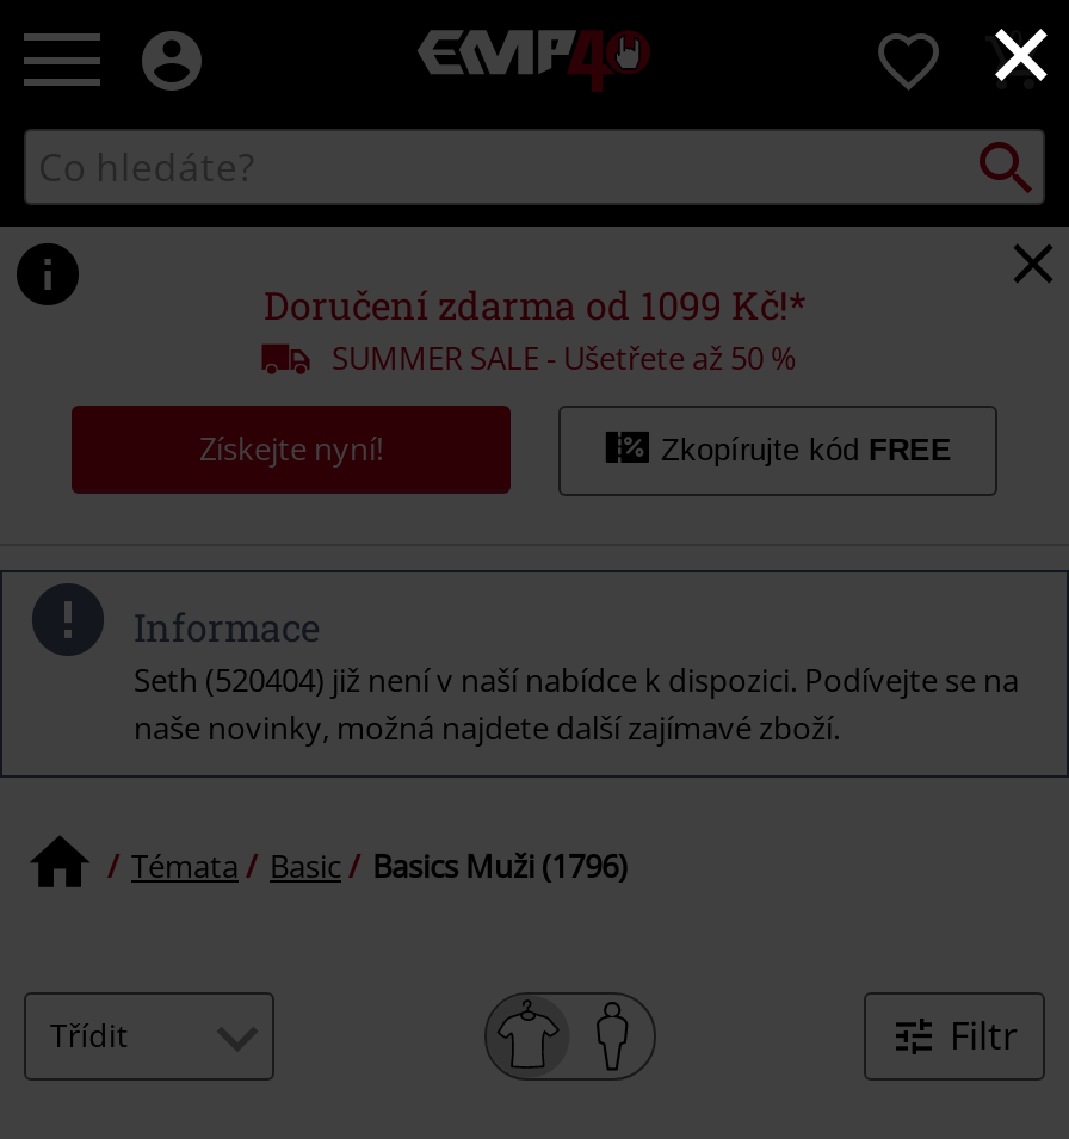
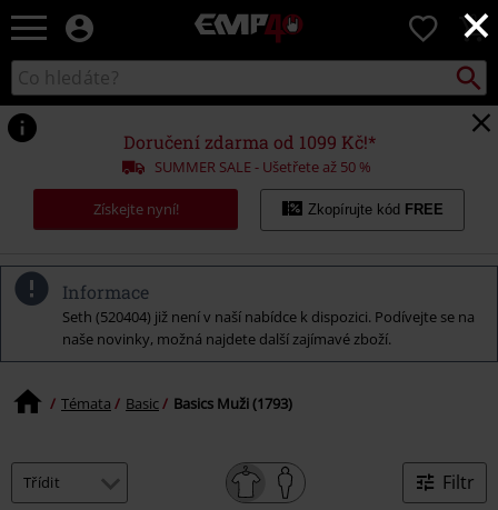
[131,845,628,888] Témata Basic Basics Muži (1796) -> [61,393,292,413] Témata Basic Basics Muži (1793)

